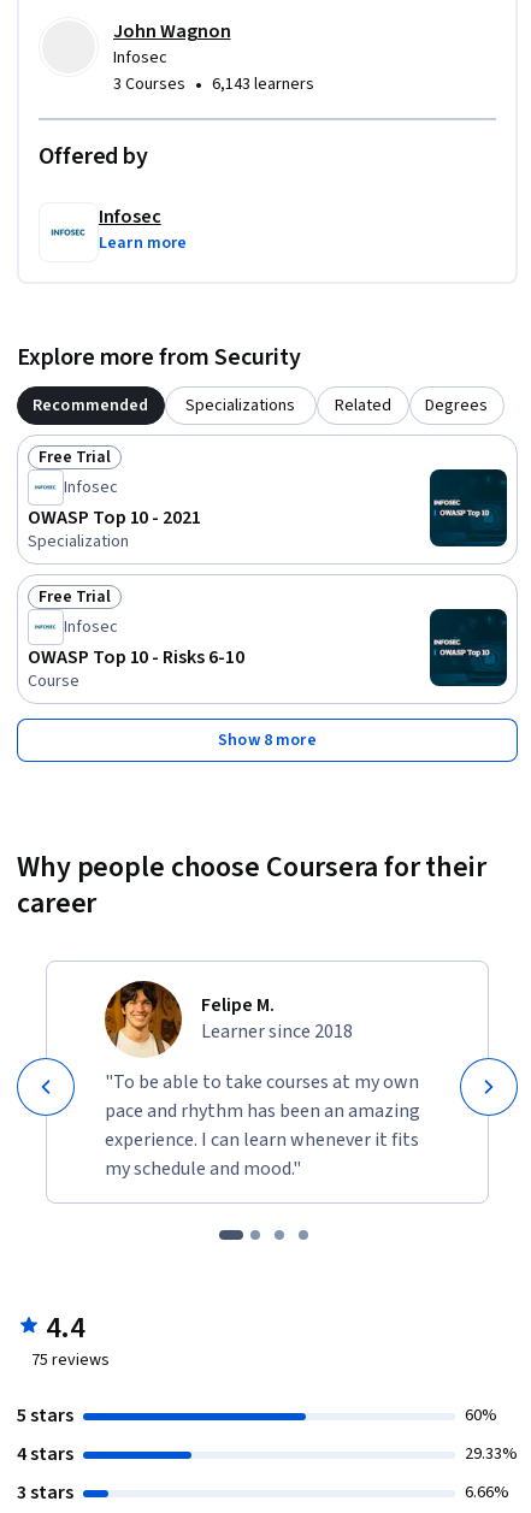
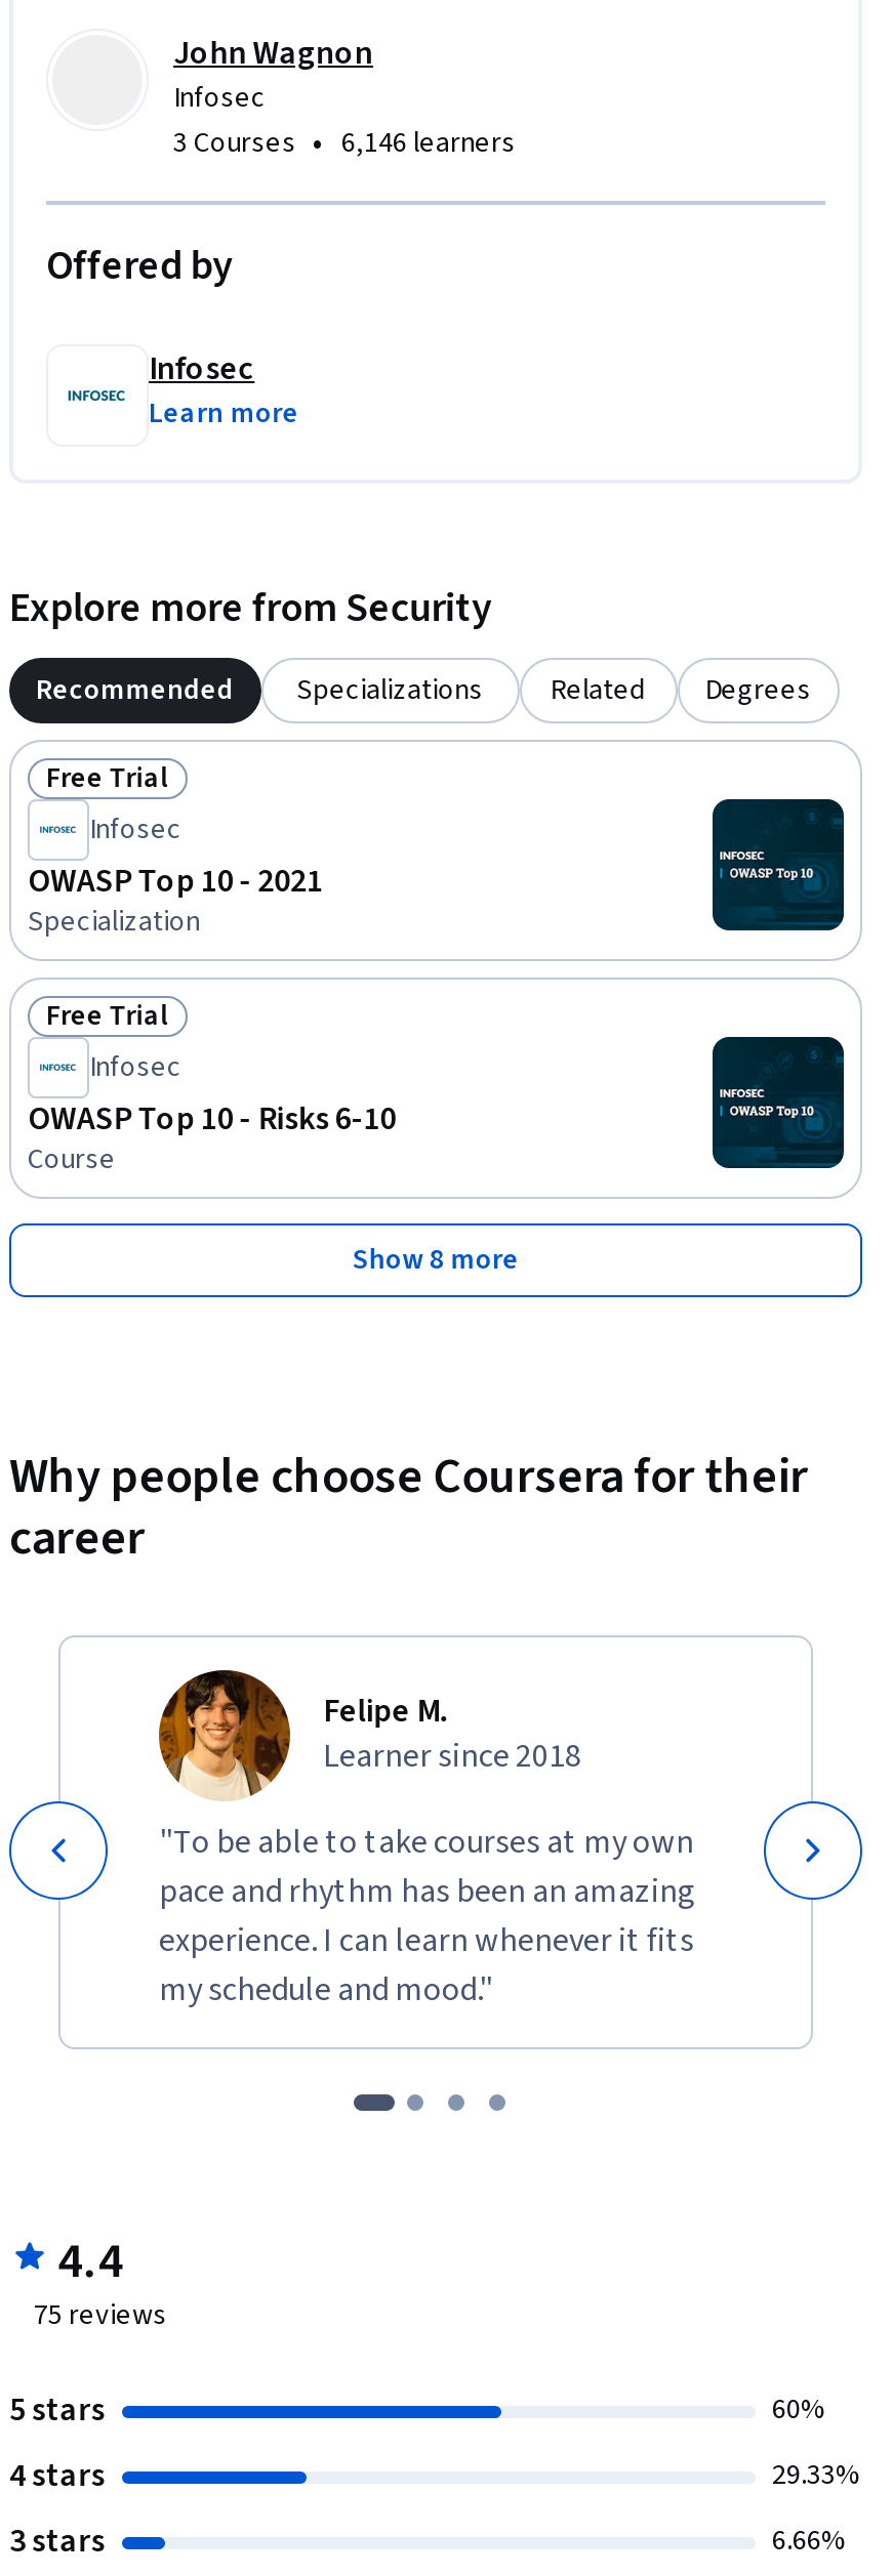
[113,71,314,98] 3 Courses • 6,143 learners -> [173,121,516,166] 3 Courses • 6,146 learners

